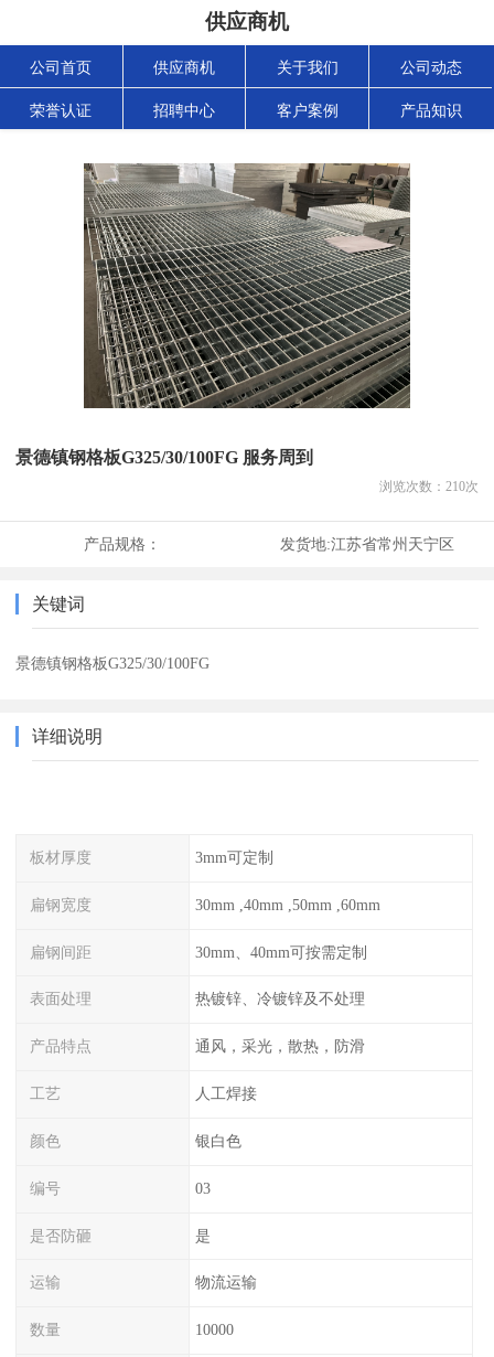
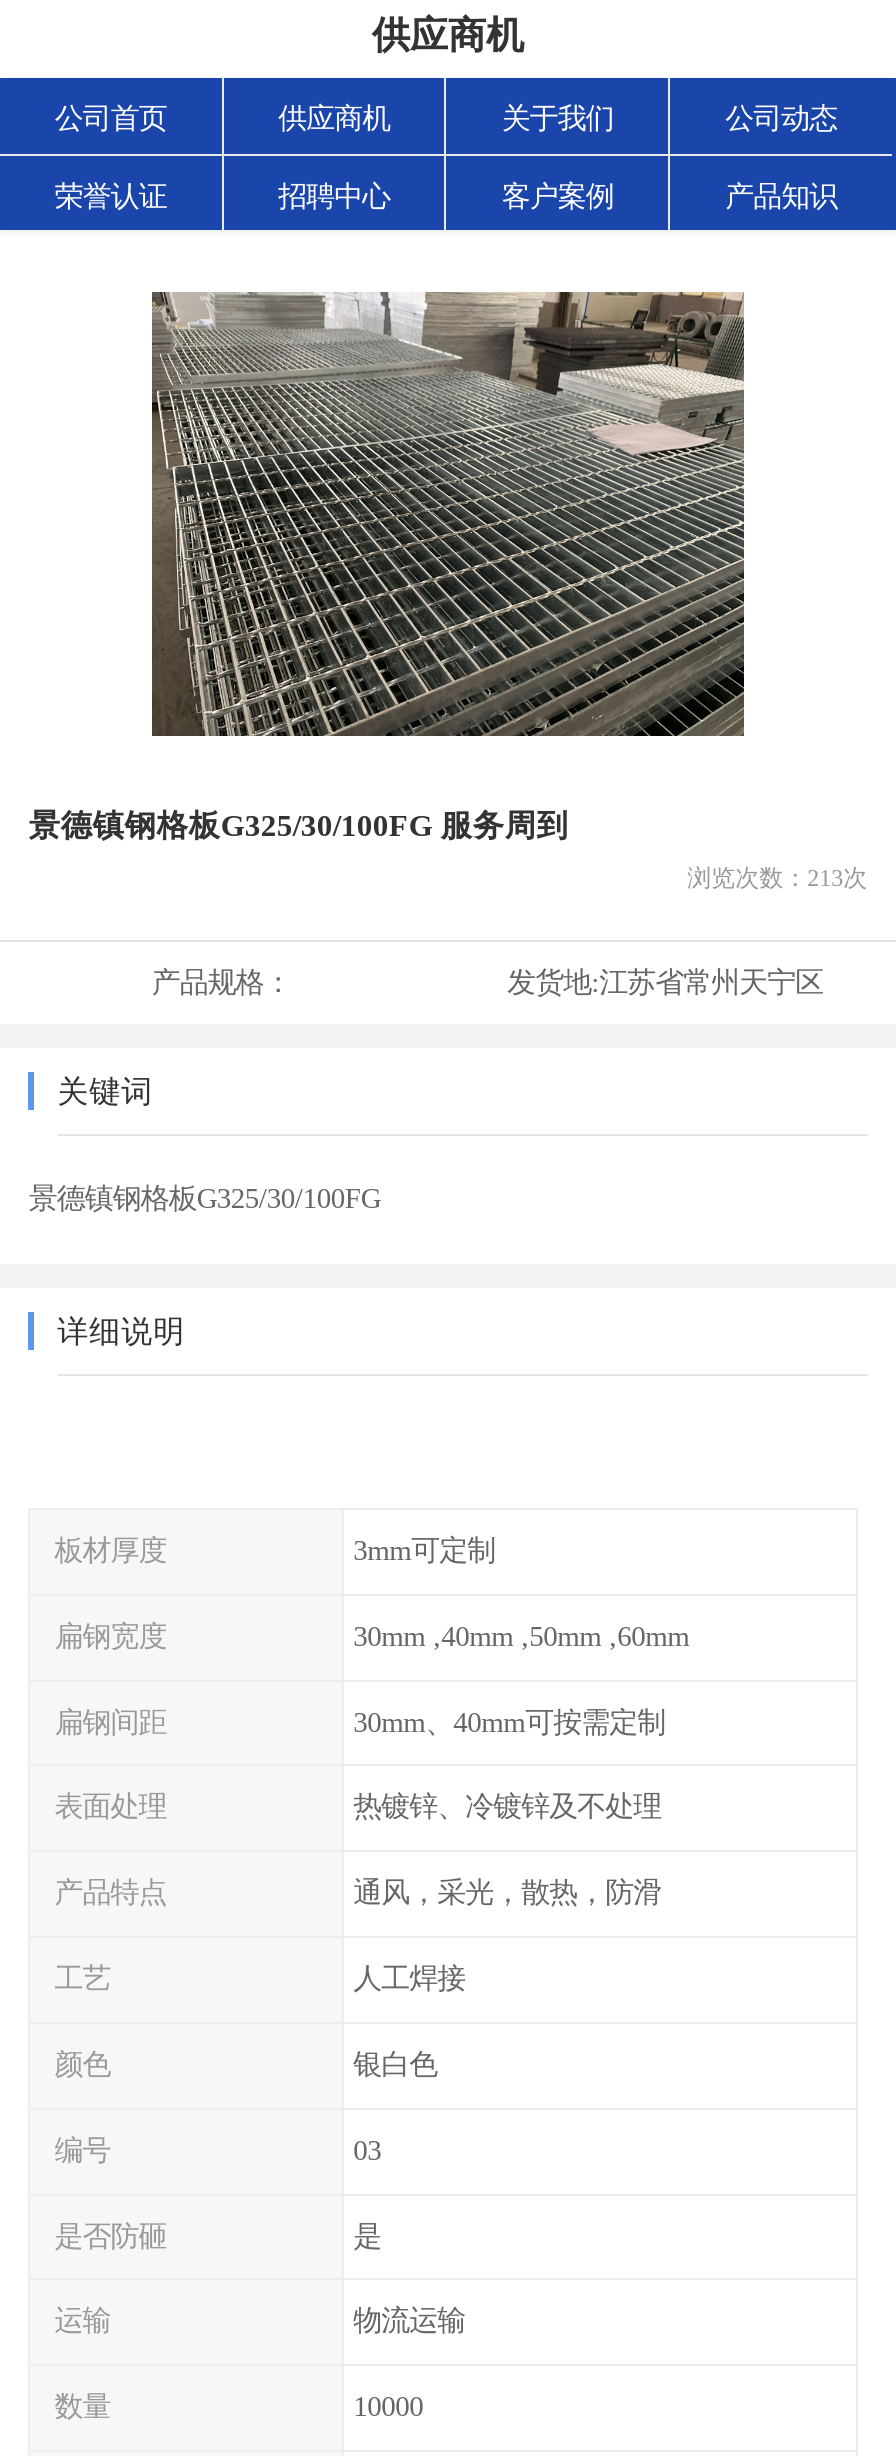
[379,479,478,494] 浏览次数：210次 -> [687,864,867,892] 浏览次数：213次

